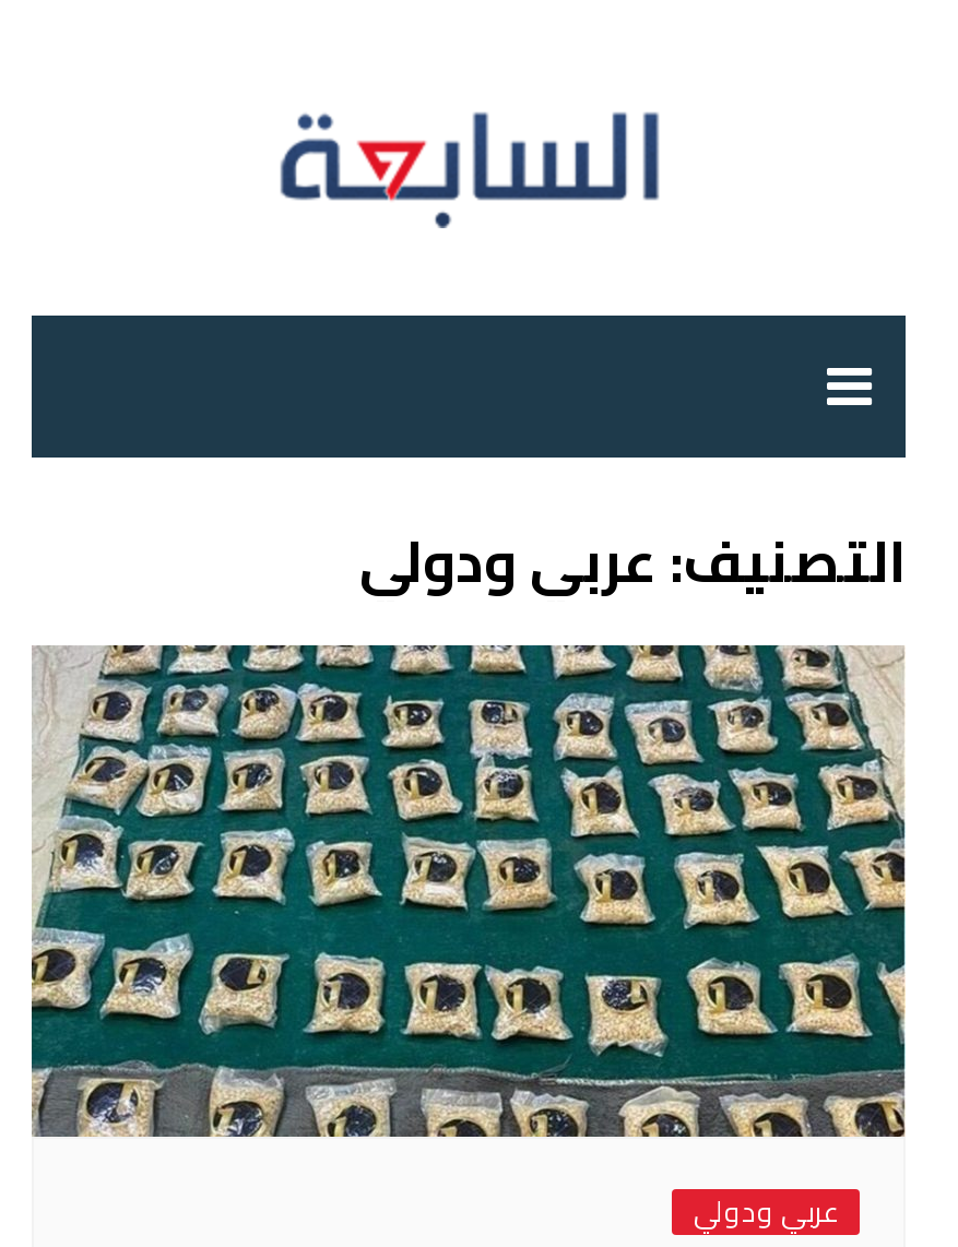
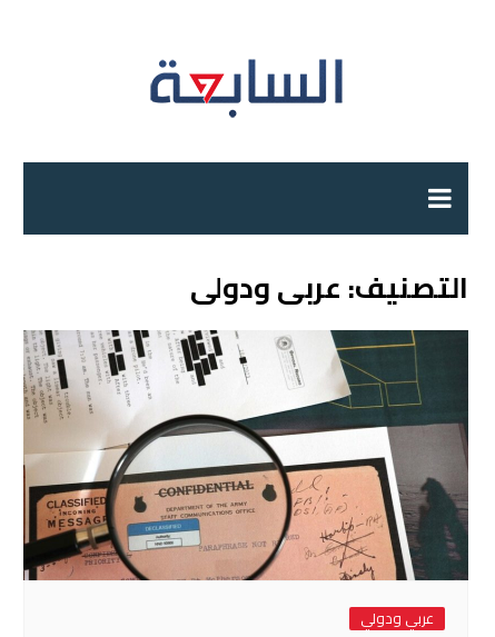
[29,643,906,1139] [image] -> [22,329,469,581] [image]

